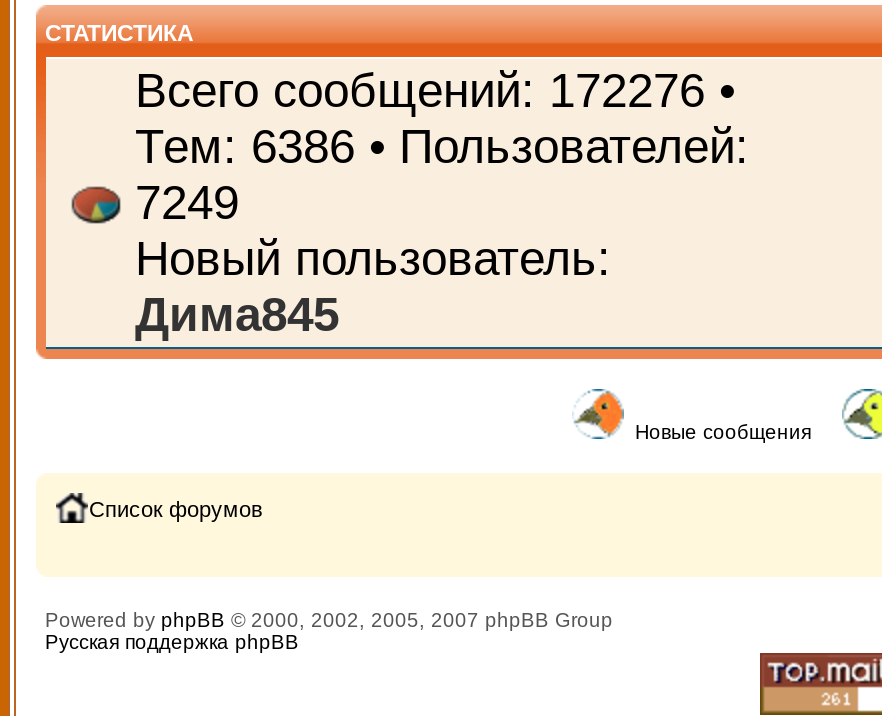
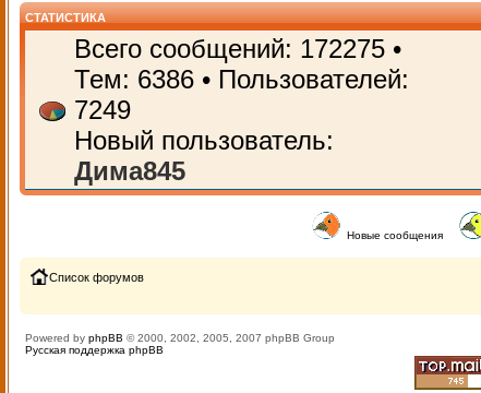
[135,63,735,117] Всего сообщений: 172276 • -> [74,34,401,63] Всего сообщений: 172275 •

